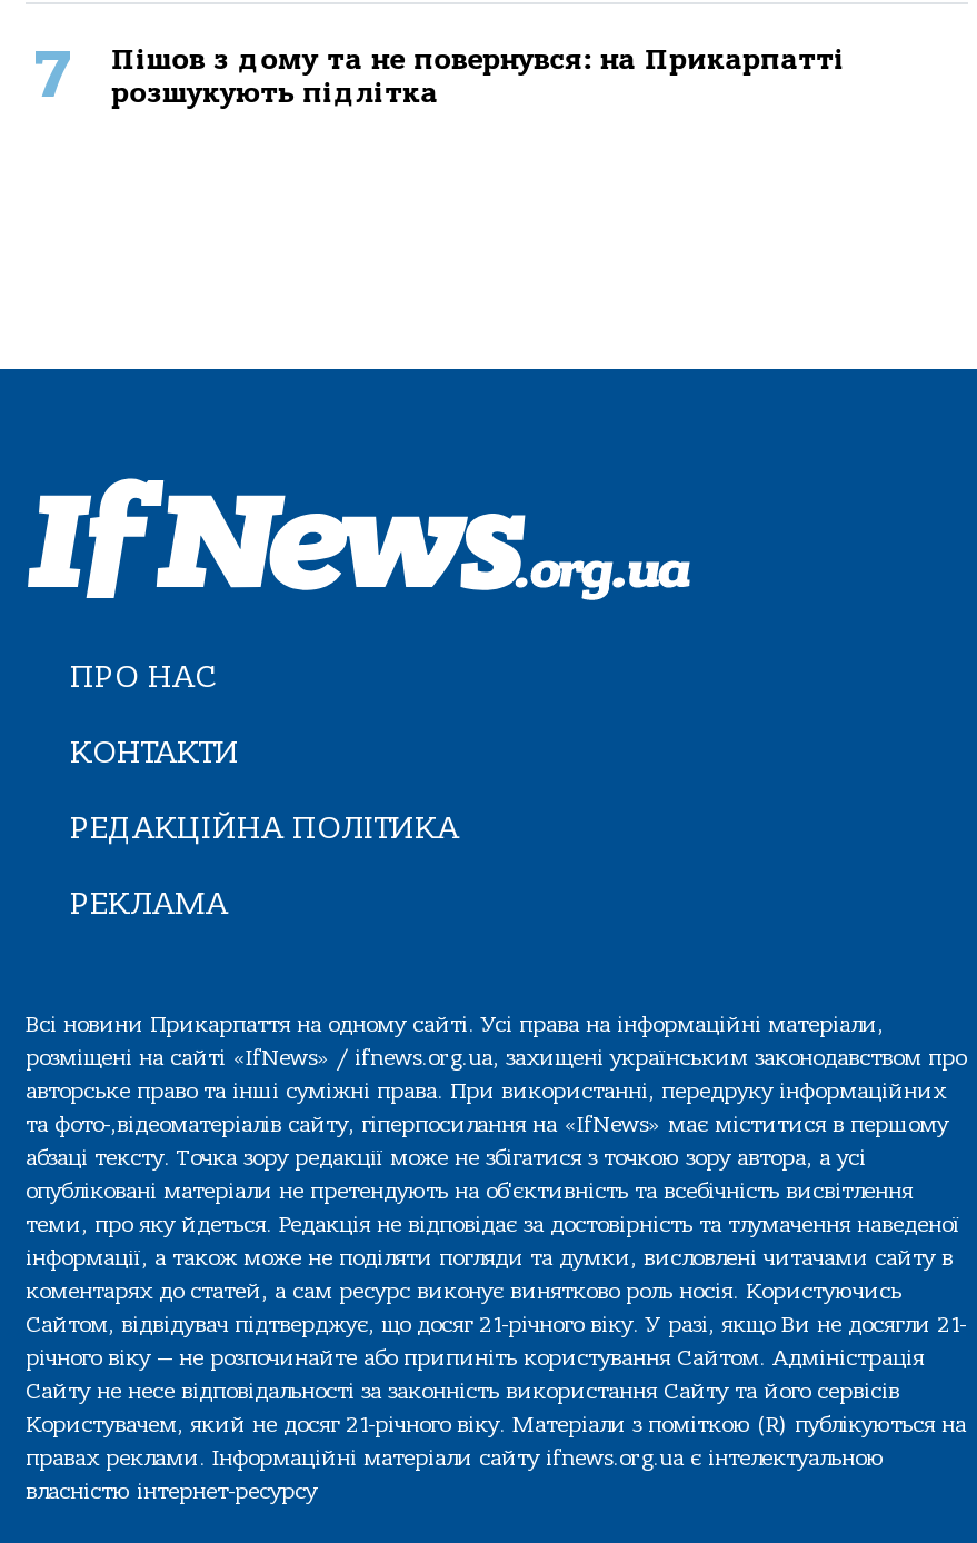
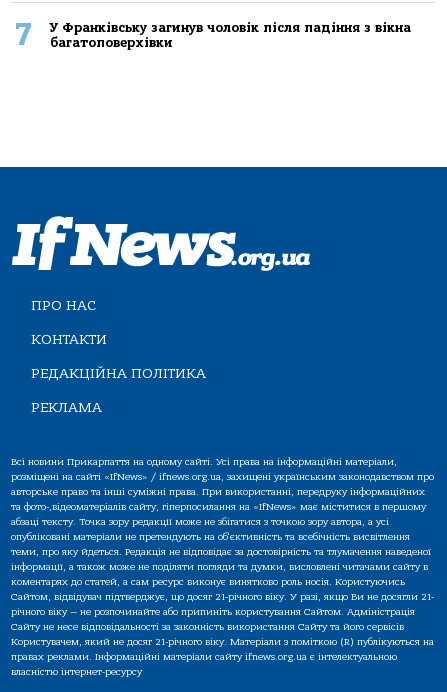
[112,42,845,109] Пішов з дому та не повернувся: на Прикарпатті | розшукують підлітка -> [50,20,411,50] У Франківську загинув чоловік після падіння з вікна | багатоповерхівки

